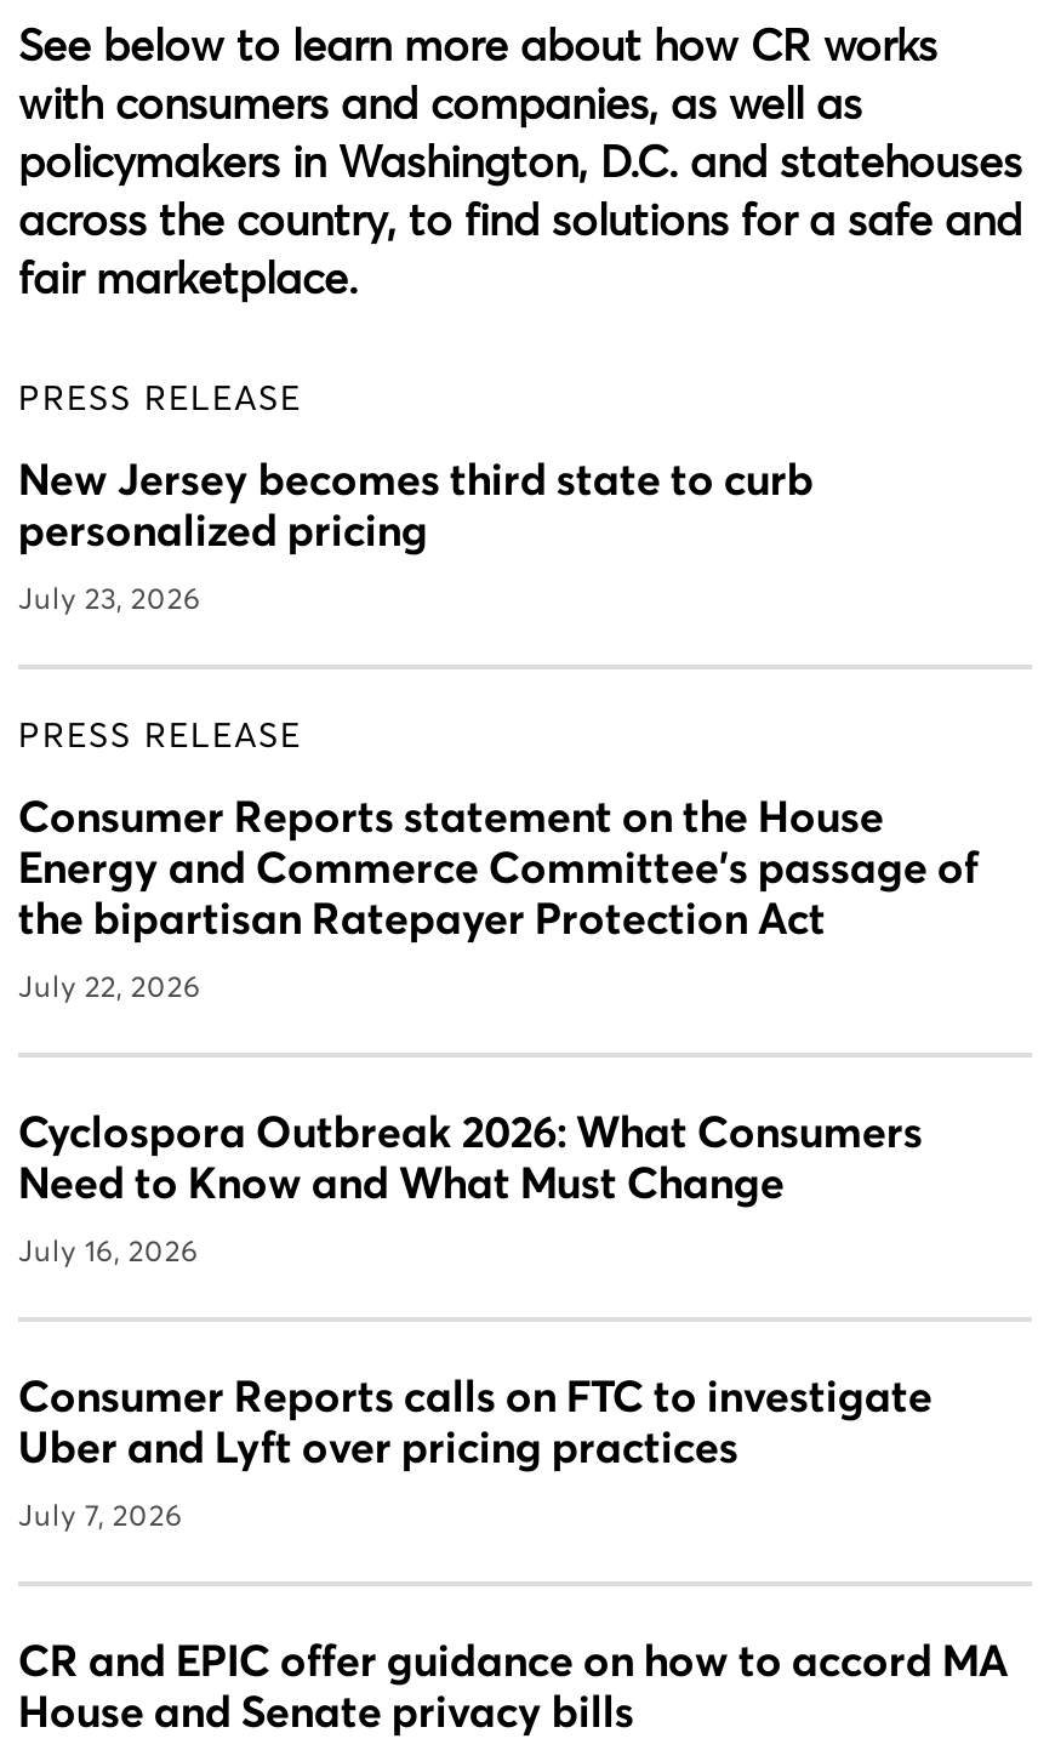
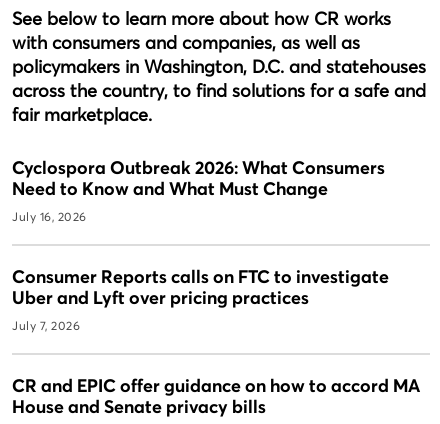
[18,376,979,1004] PRESS RELEASE | New Jersey becomes third state to curb | personalized pricing | July 23, 2026 | PRESS RELEASE | Consumer Reports statement on the House | Energy and Commerce Committee’s passage of | the bipartisan Ratepayer Protection Act | July 22, 2026 -> none

